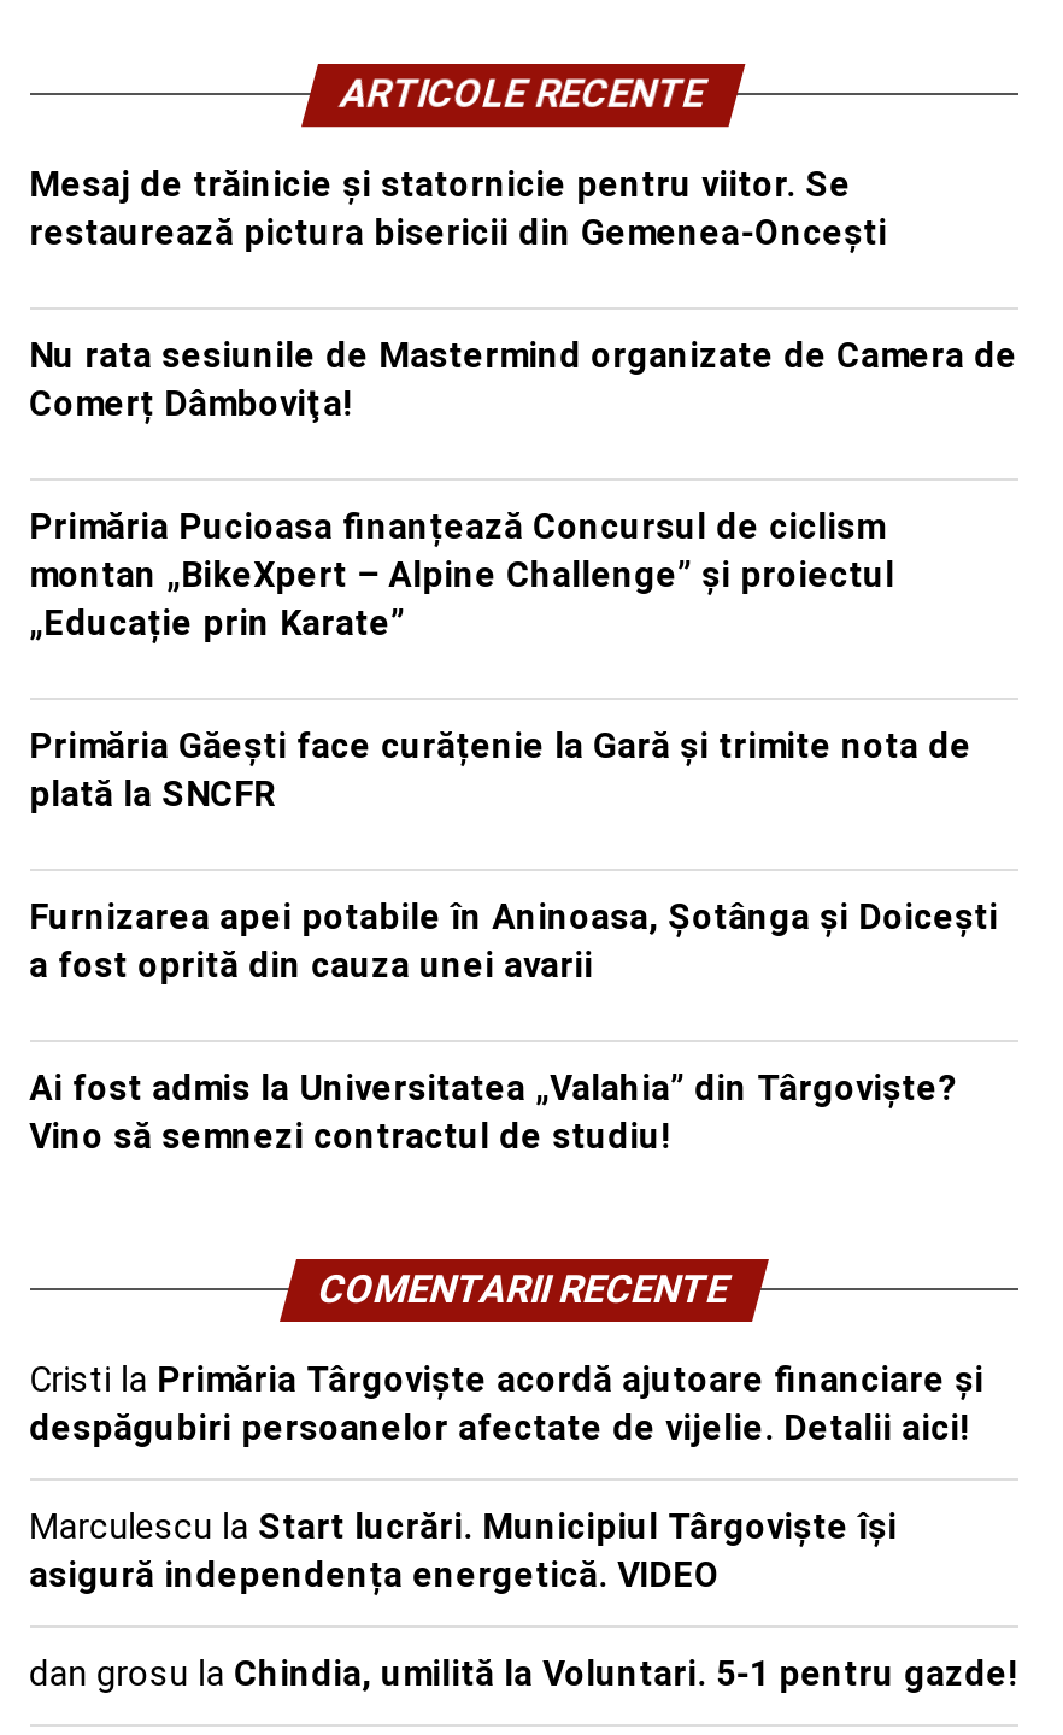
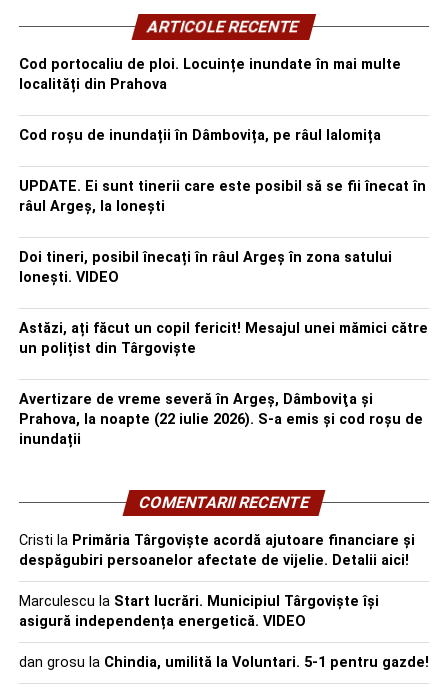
[29,166,888,255] Mesaj de trăinicie și statornicie pentru viitor. Se | restaurează pictura bisericii din Gemenea-Oncești -> [19,56,401,93] Cod portocaliu de ploi. Locuințe inundate în mai multe | localități din Prahova
[29,337,1018,426] Nu rata sesiunile de Mastermind organizate de Camera de | Comerț Dâmboviţa! -> [19,127,381,144] Cod roșu de inundații în Dâmbovița, pe râul Ialomița
[29,508,895,645] Primăria Pucioasa finanțează Concursul de ciclism | montan „BikeXpert – Alpine Challenge” și proiectul | „Educație prin Karate” -> [19,178,426,215] UPDATE. Ei sunt tinerii care este posibil să se fii înecat în | râul Argeș, la Ionești
[29,727,972,816] Primăria Găești face curățenie la Gară și trimite nota de | plată la SNCFR -> [19,249,392,286] Doi tineri, posibil înecați în râul Argeș în zona satului | Ionești. VIDEO
[29,898,998,987] Furnizarea apei potabile în Aninoasa, Șotânga și Doicești | a fost oprită din cauza unei avarii -> [19,320,428,357] Astăzi, ați făcut un copil fericit! Mesajul unei mămici către | un polițist din Târgoviște
[29,1069,957,1158] Ai fost admis la Universitatea „Valahia” din Târgoviște? | Vino să semnezi contractul de studiu! -> [19,391,423,448] Avertizare de vreme severă în Argeș, Dâmboviţa și | Prahova, la noapte (22 iulie 2026). S-a emis și cod roșu de | inundații

